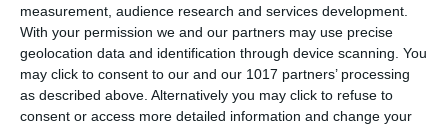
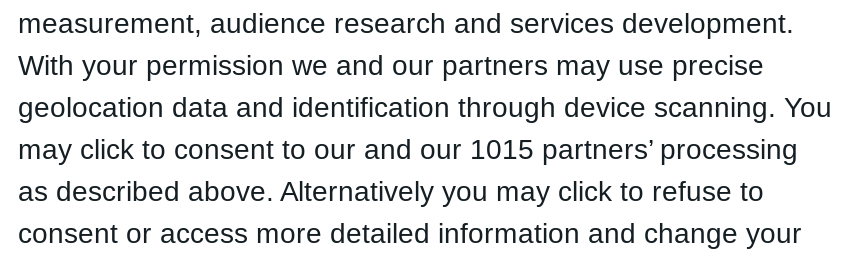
[20,66,410,82] may click to consent to our and our 1017 partners’ processing -> [18,133,798,165] may click to consent to our and our 1015 partners’ processing

